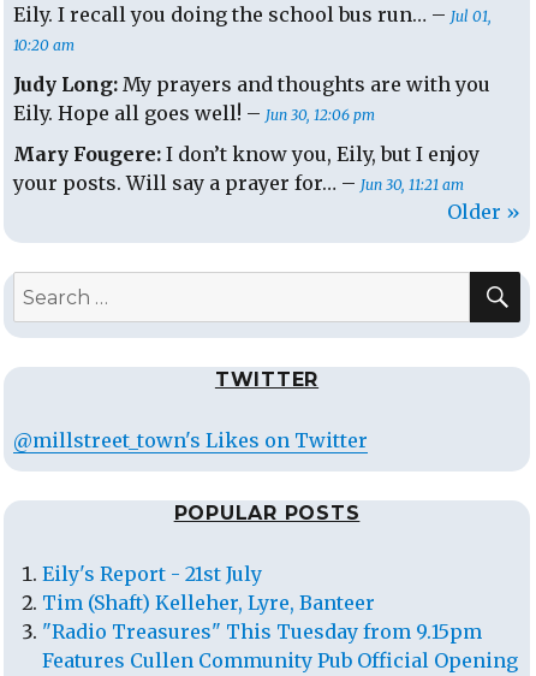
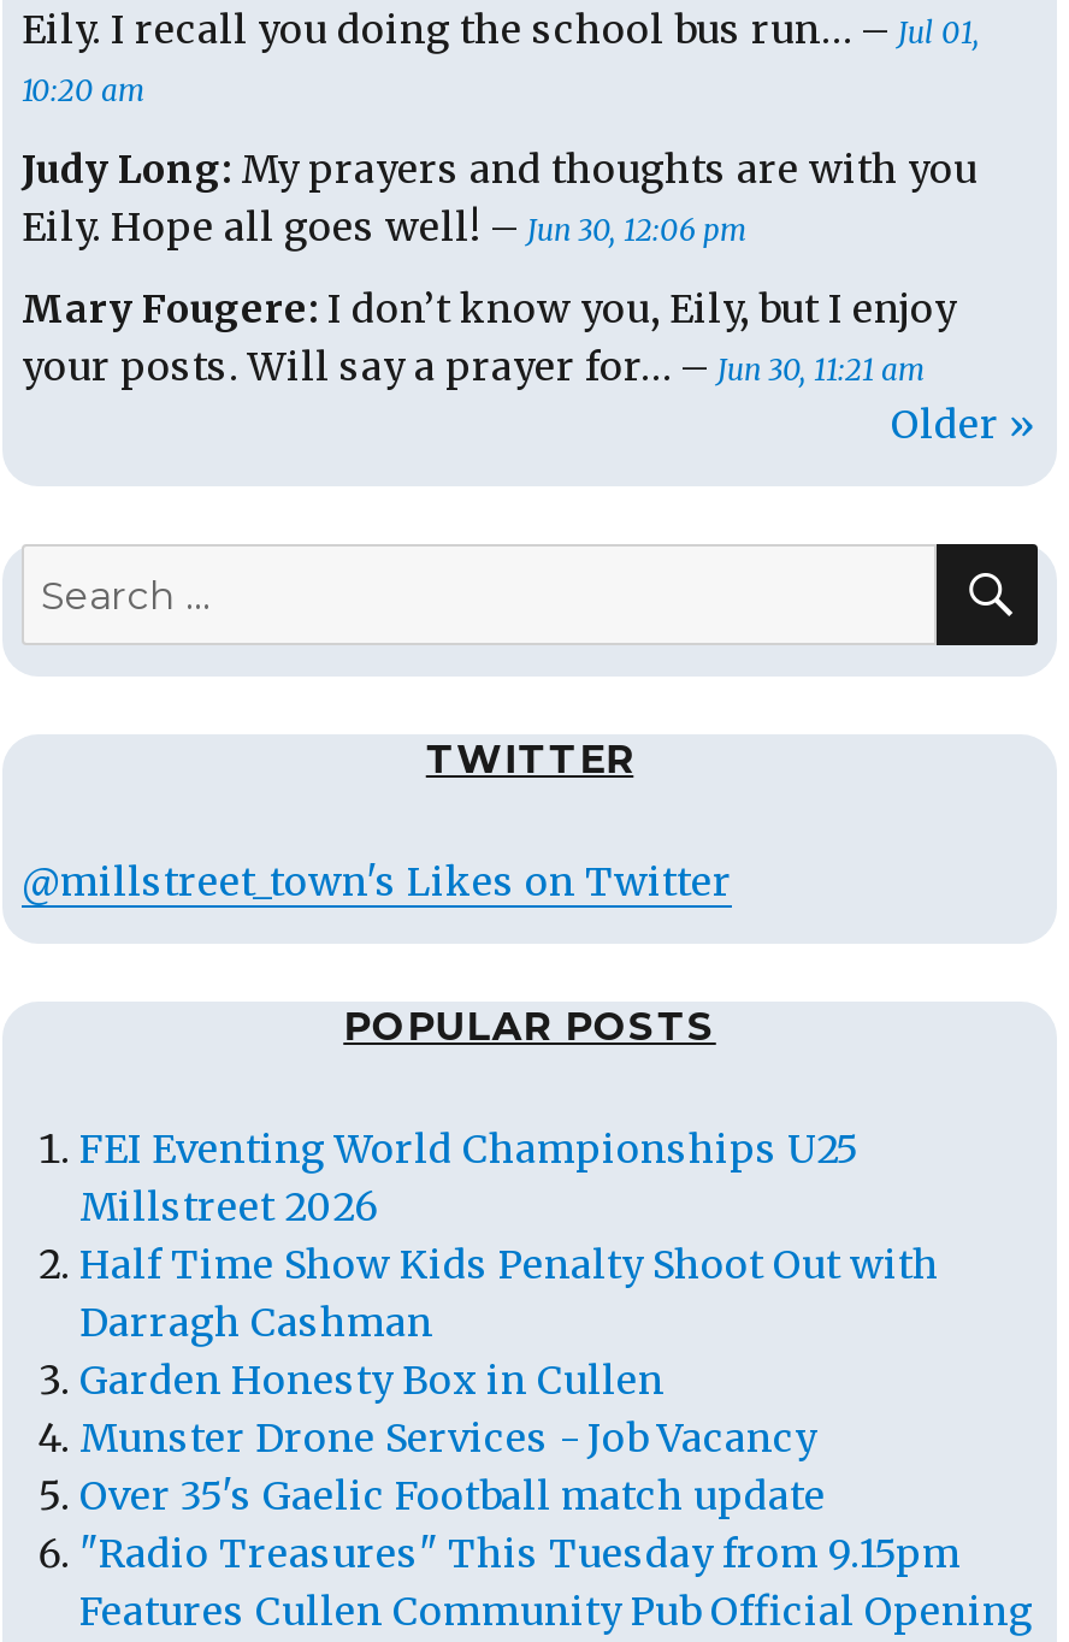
[42,562,375,615] Eily's Report - 21st July | Tim (Shaft) Kelleher, Lyre, Banteer -> [79,1124,939,1519] FEI Eventing World Championships U25 | Millstreet 2026 | Half Time Show Kids Penalty Shoot Out with | Darragh Cashman | Garden Honesty Box in Cullen | Munster Drone Services - Job Vacancy | Over 35's Gaelic Football match update

